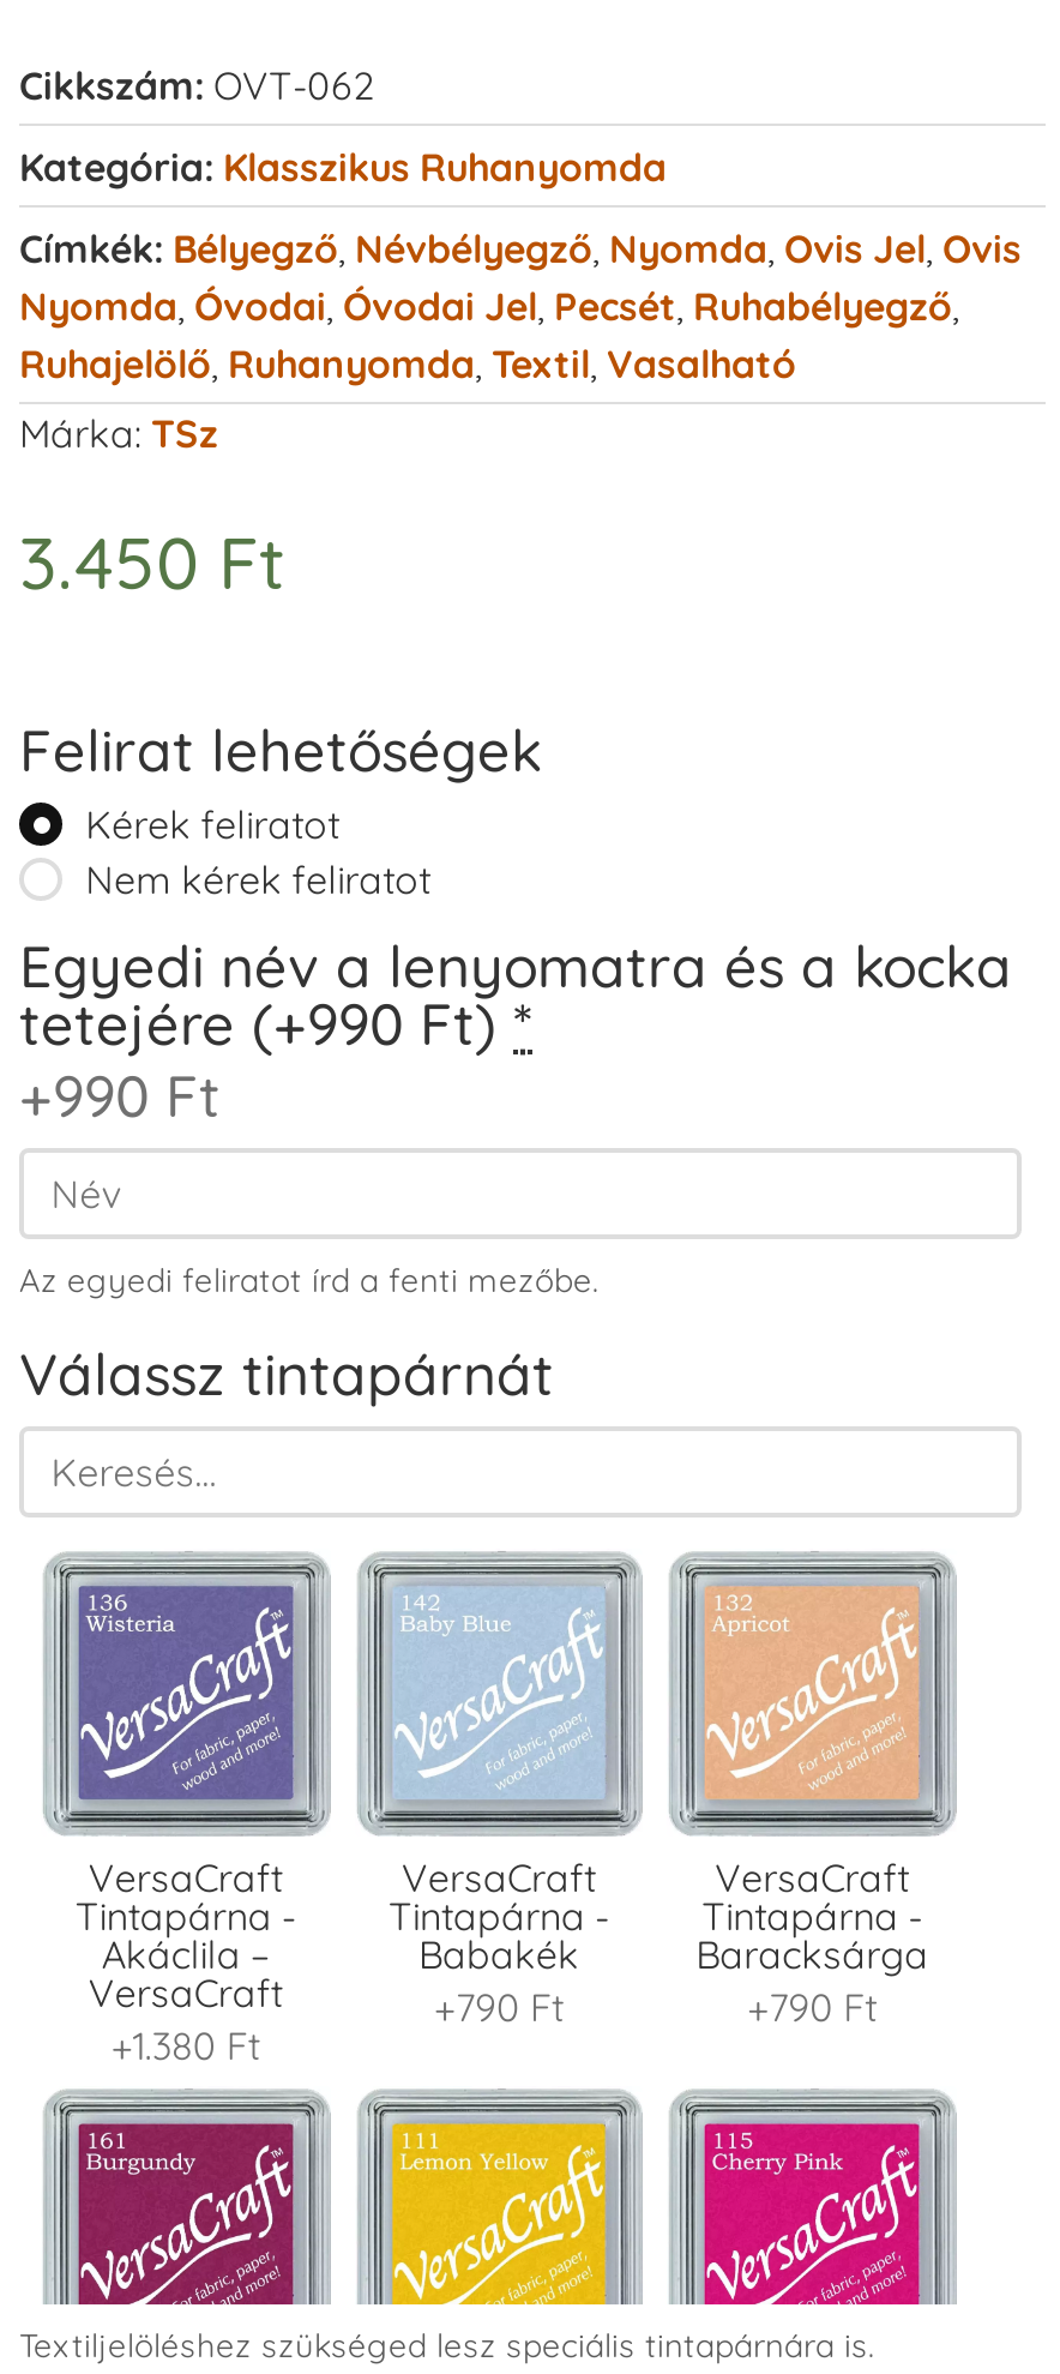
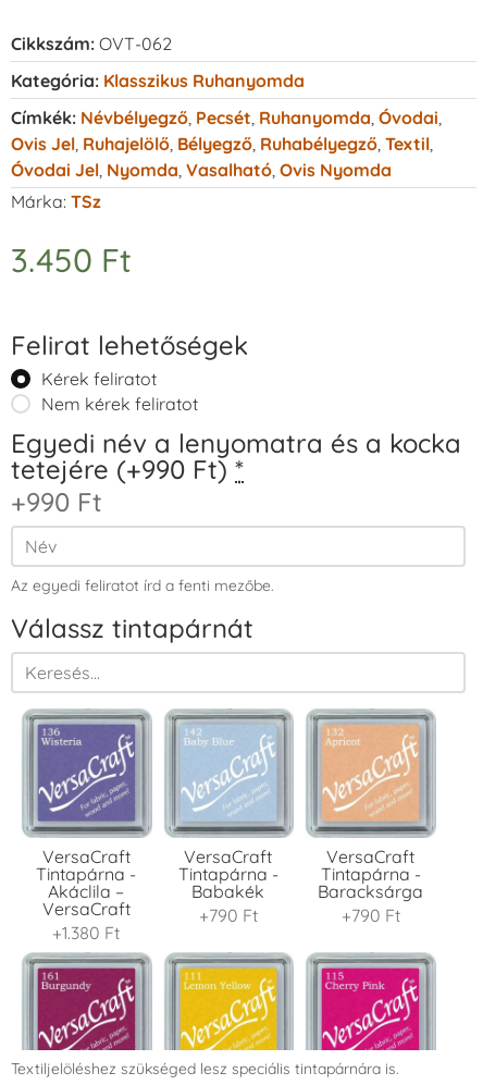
[19,223,1022,387] Címkék: Bélyegző, Névbélyegző, Nyomda, Ovis Jel, Ovis | Nyomda, Óvodai, Óvodai Jel, Pecsét, Ruhabélyegző, | Ruhajelölő, Ruhanyomda, Textil, Vasalható -> [11,106,442,180] Címkék: Névbélyegző, Pecsét, Ruhanyomda, Óvodai, | Ovis Jel, Ruhajelölő, Bélyegző, Ruhabélyegző, Textil, | Óvodai Jel, Nyomda, Vasalható, Ovis Nyomda

